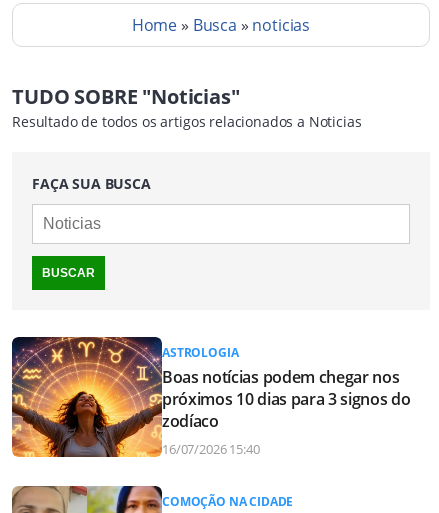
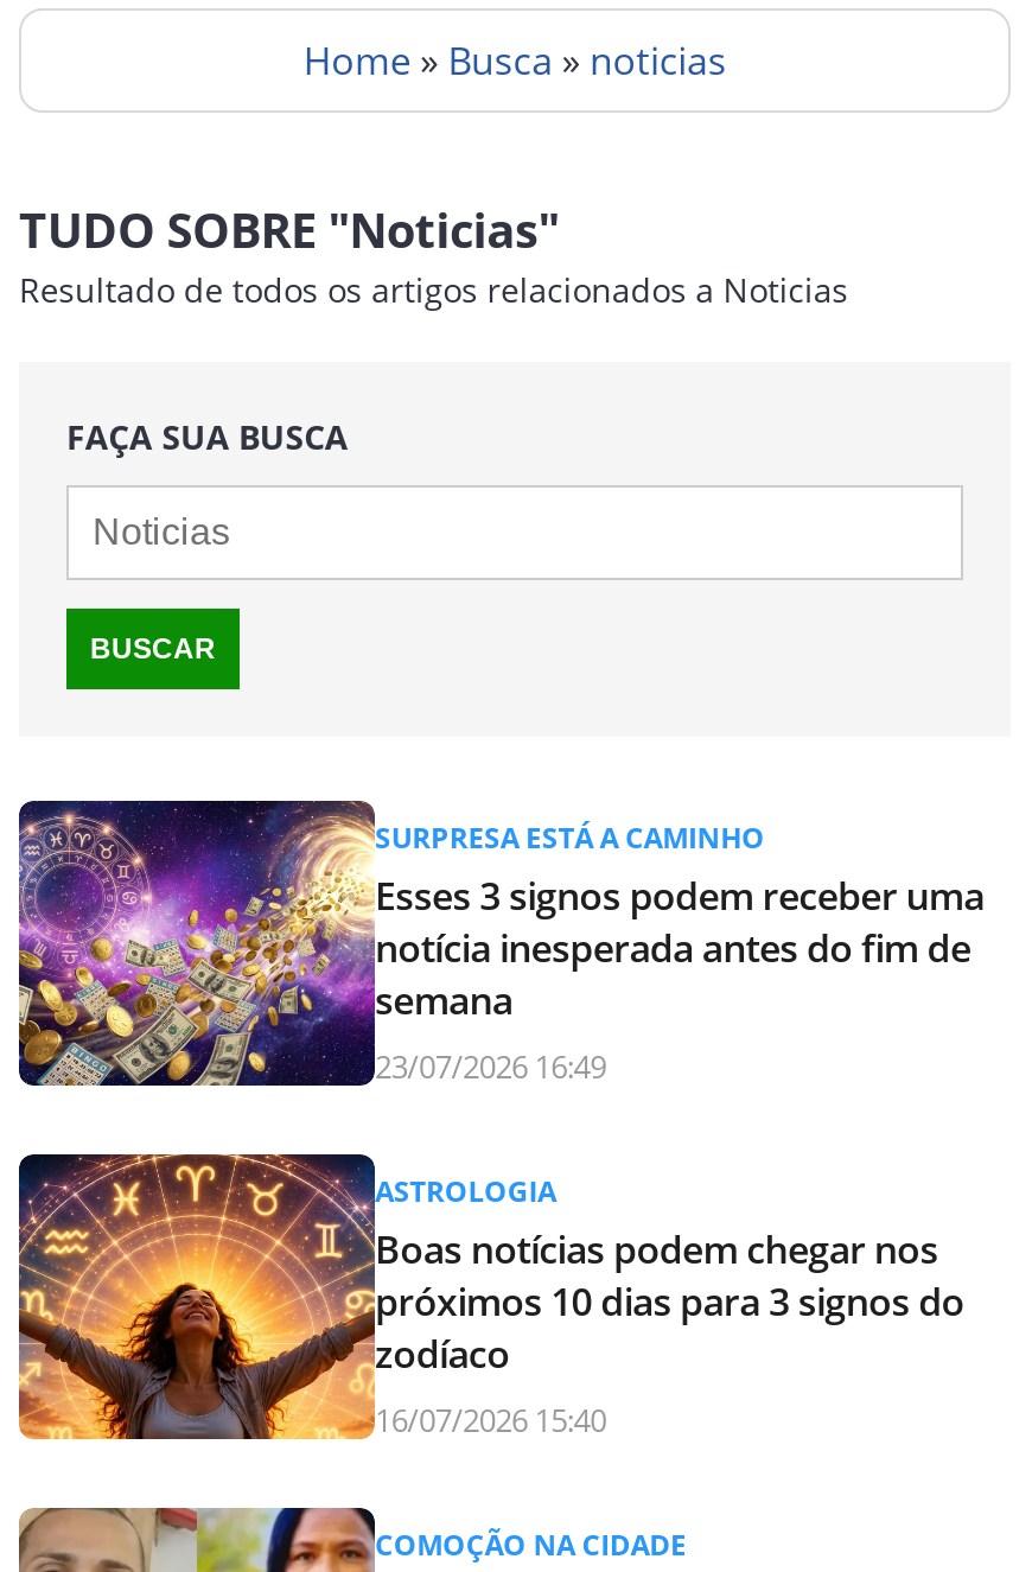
none -> [17,798,984,1088] [image] | SURPRESA ESTÁ A CAMINHO | Esses 3 signos podem receber uma | notícia inesperada antes do fim de | semana | 23/07/2026 16:49

